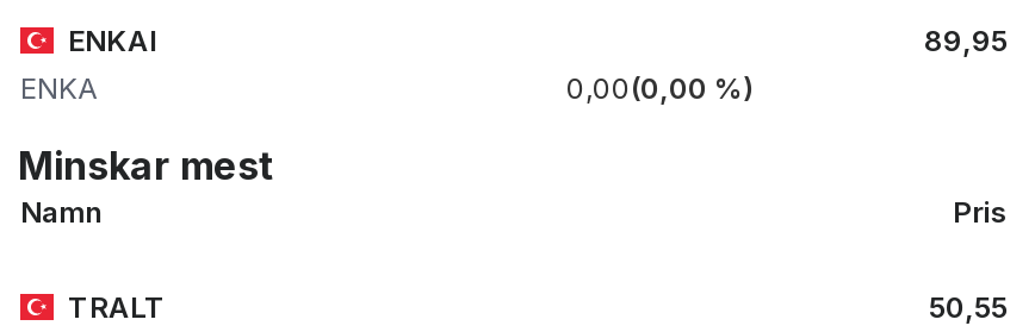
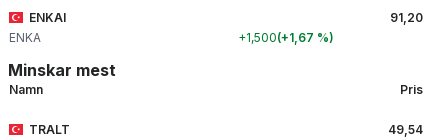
[924,22,1008,58] 89,95 -> [390,10,423,25] 91,20
[566,70,743,105] 0,00 0,00 % -> [238,30,329,45] +1,500 +1,67 %
[929,289,1008,324] 50,55 -> [388,122,423,137] 49,54

